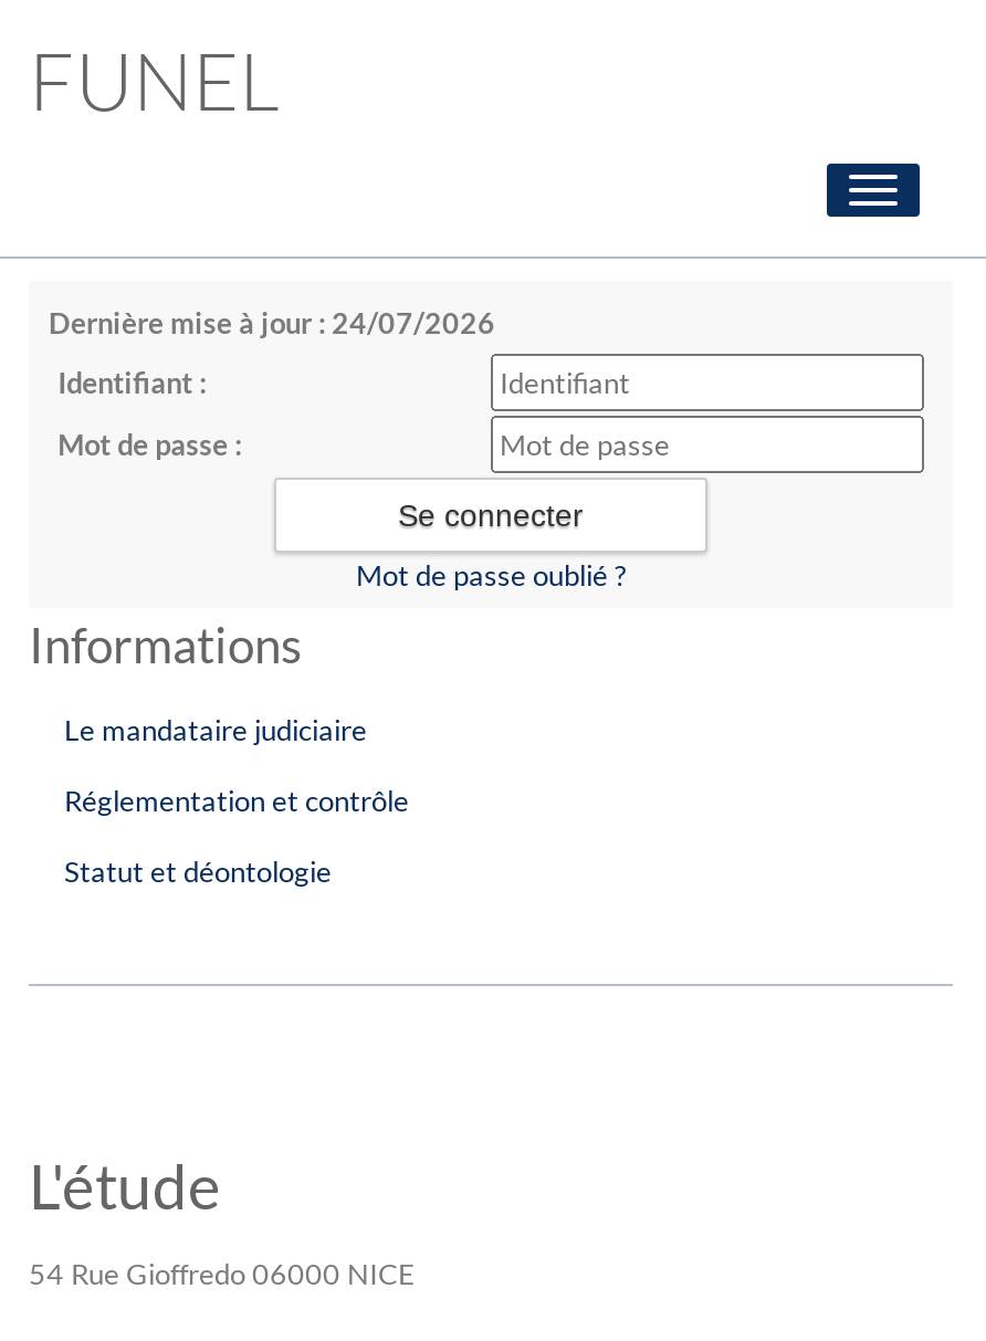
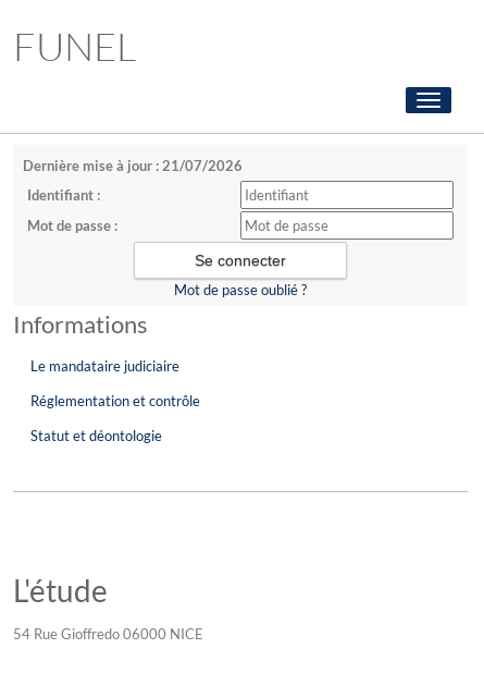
[49,305,495,341] Dernière mise à jour : 24/07/2026 -> [23,157,243,174] Dernière mise à jour : 21/07/2026

